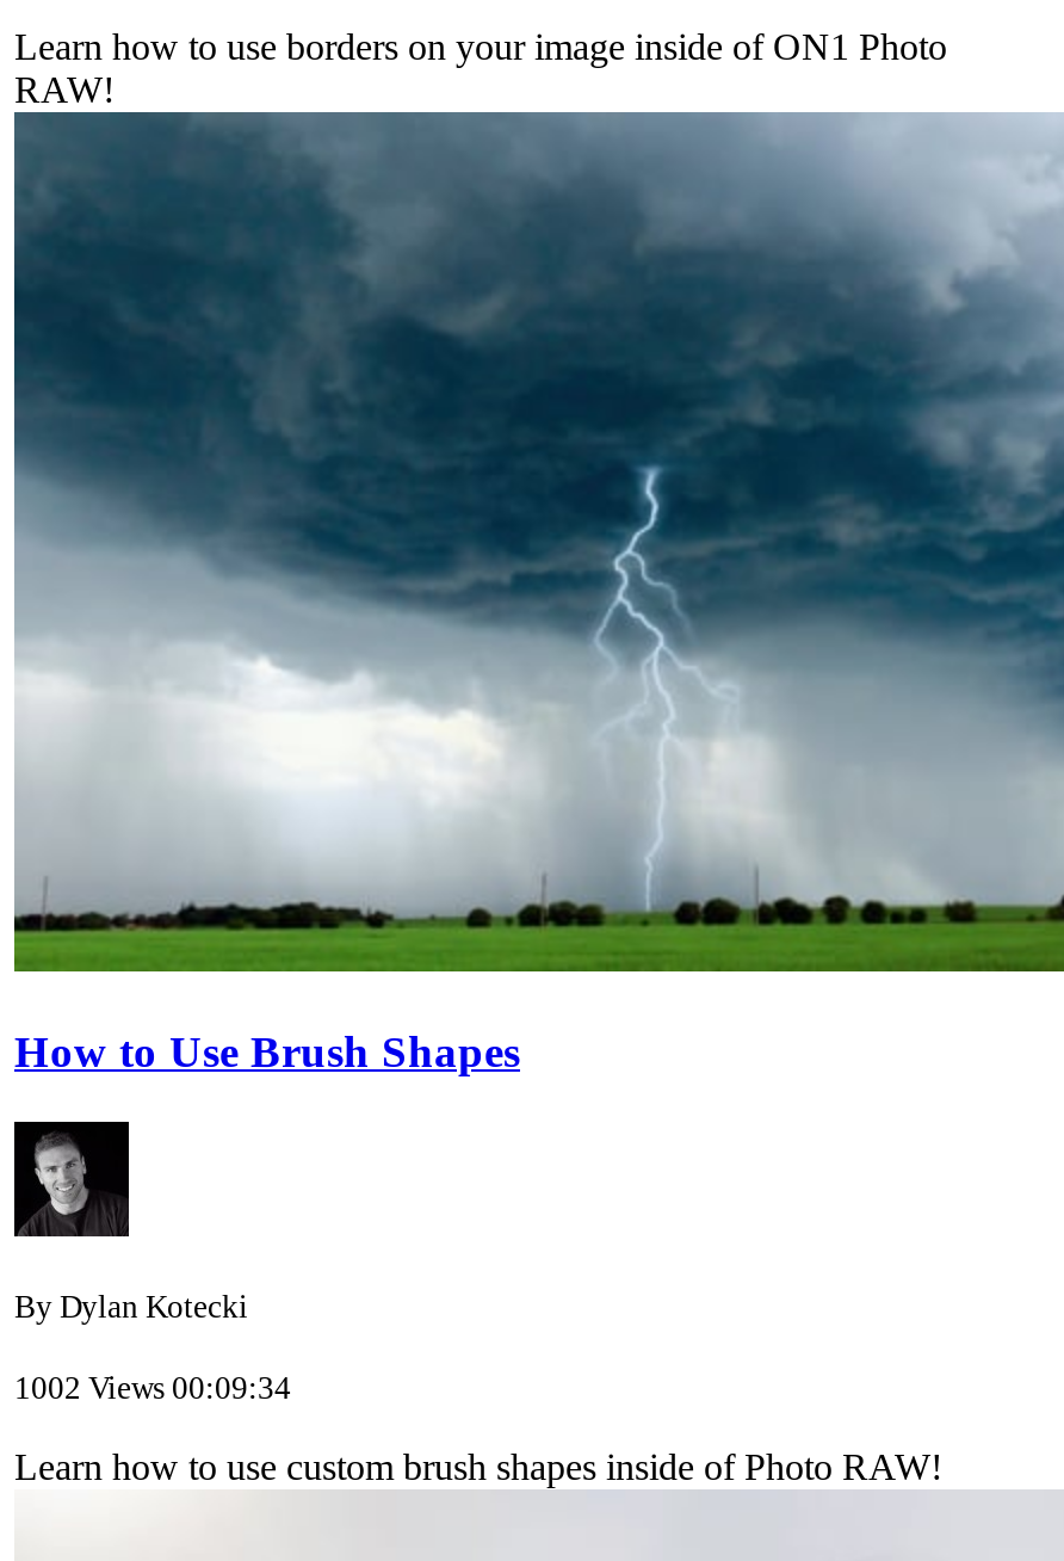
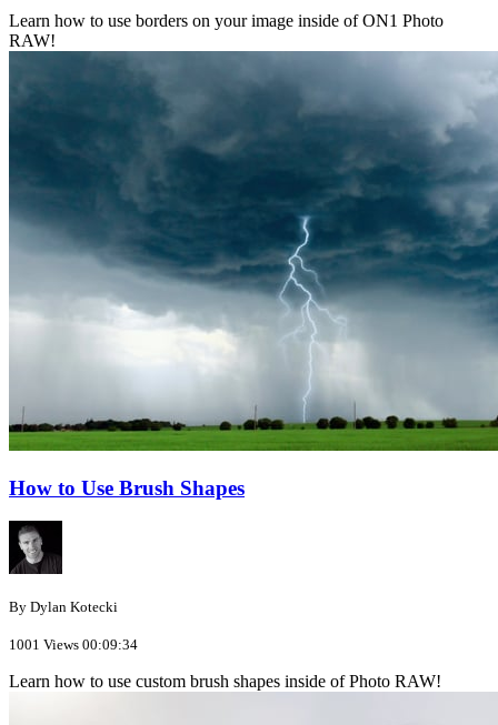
[14,1371,291,1407] 1002 Views 00:09:34 -> [9,637,138,653] 1001 Views 00:09:34

